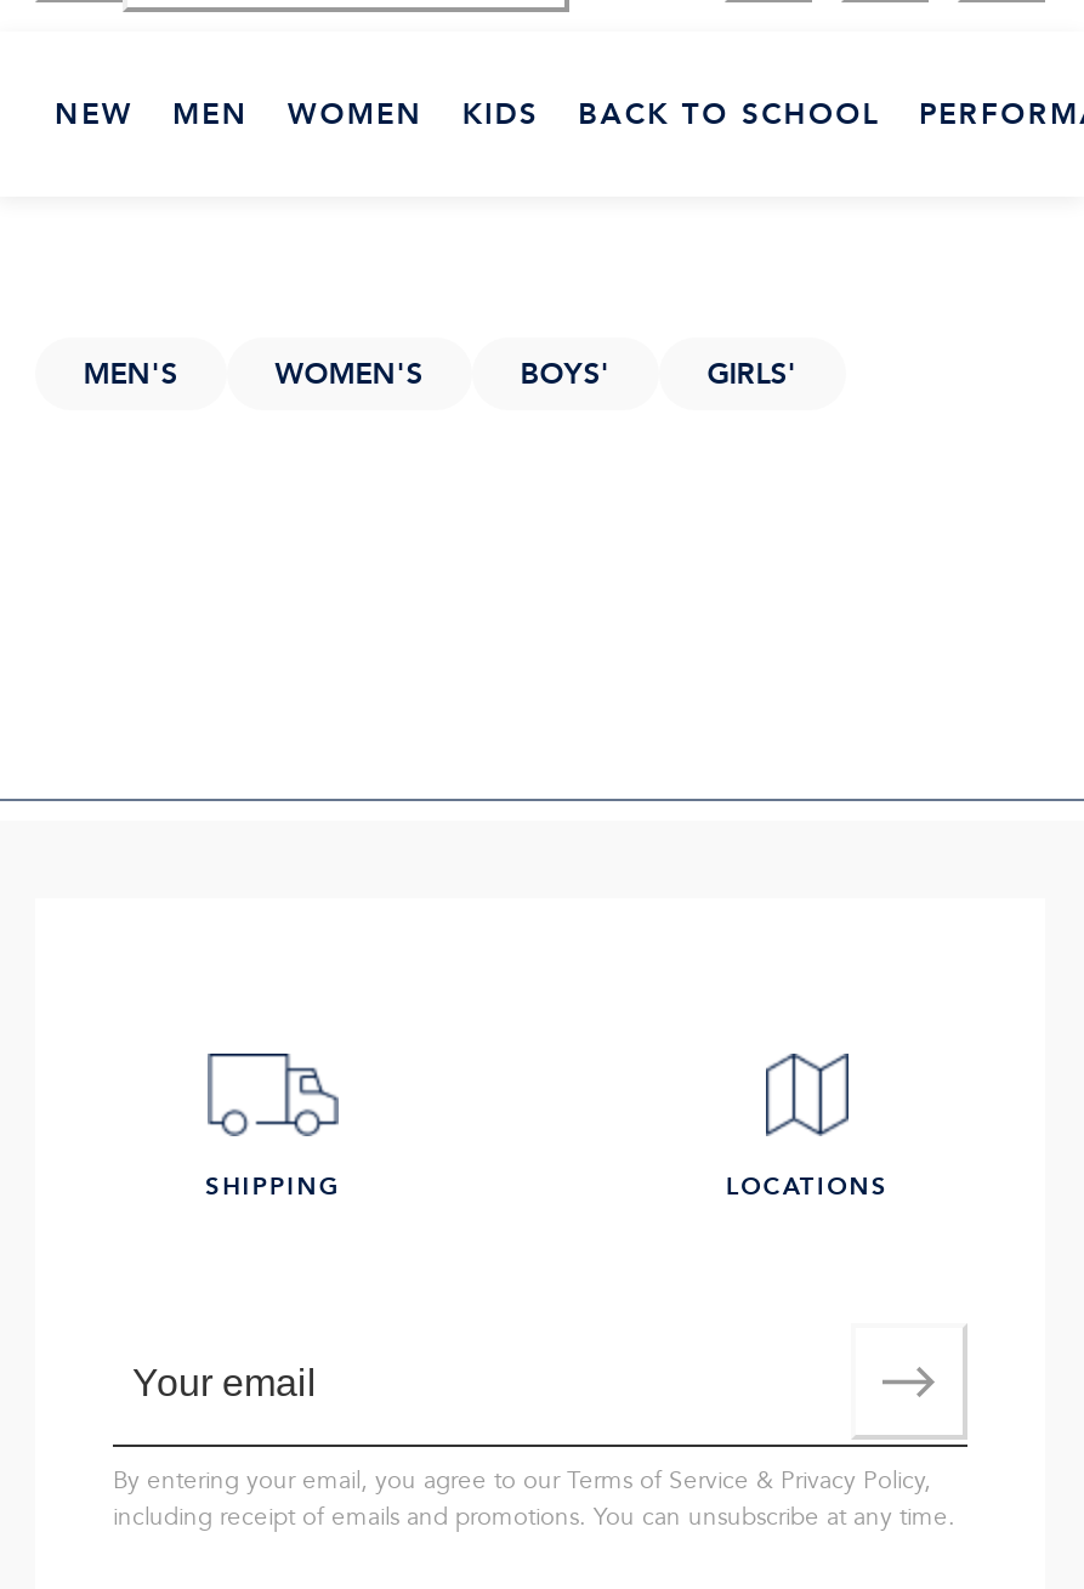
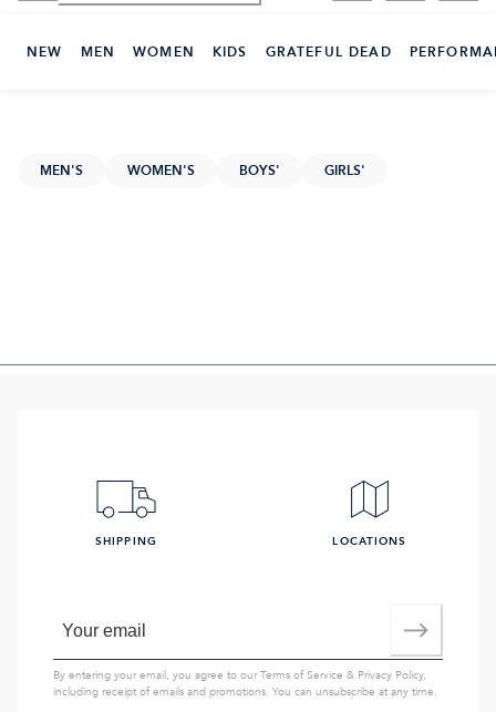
[578,90,880,136] BACK TO SCHOOL -> [265,41,392,62] GRATEFUL DEAD

